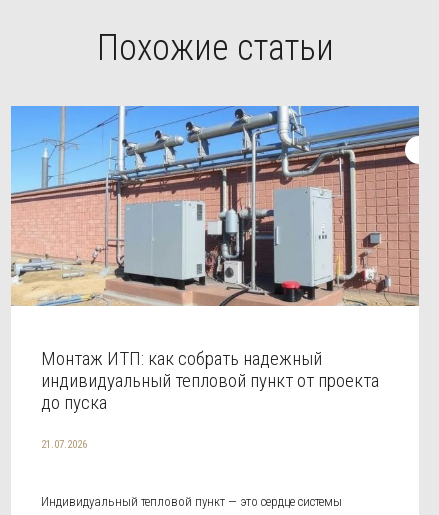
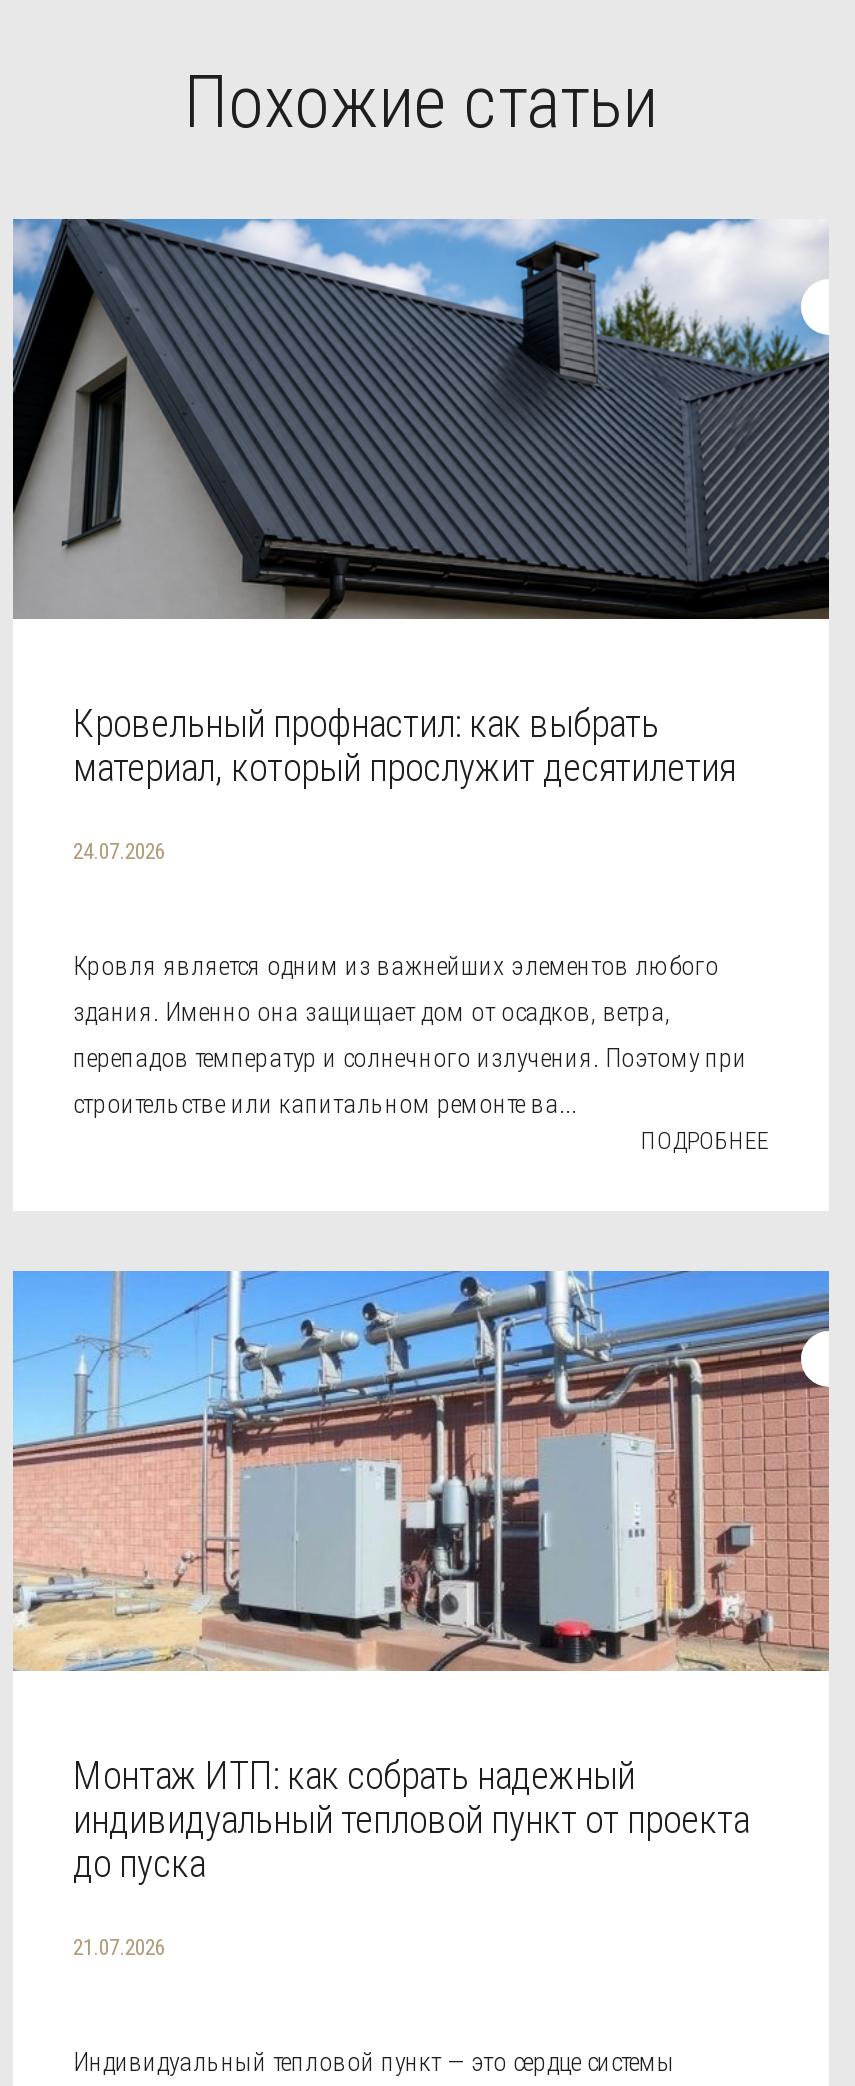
none -> [11,217,831,865] [image] | Кровельный профнастил: как выбрать | материал, который прослужит десятилетия | 24.07.2026
none -> [73,951,769,1155] Кровля является одним из важнейших элементов любого | здания. Именно она защищает дом от осадков, ветра, | перепадов температур и солнечного излучения. Поэтому при | строительстве или капитальном ремонте ва... | ПОДРОБНЕЕ

